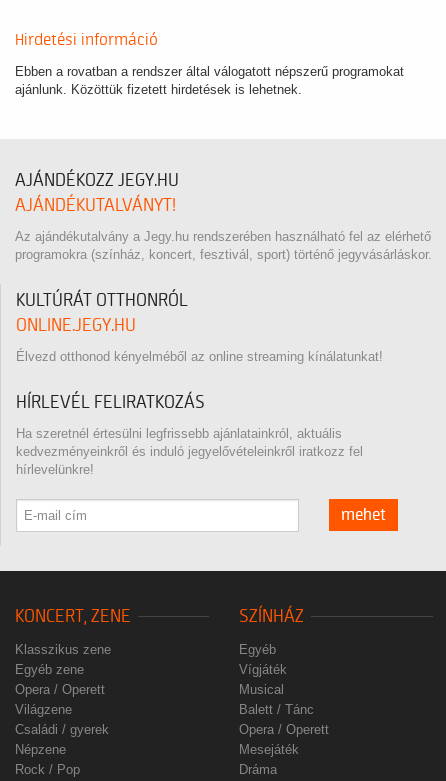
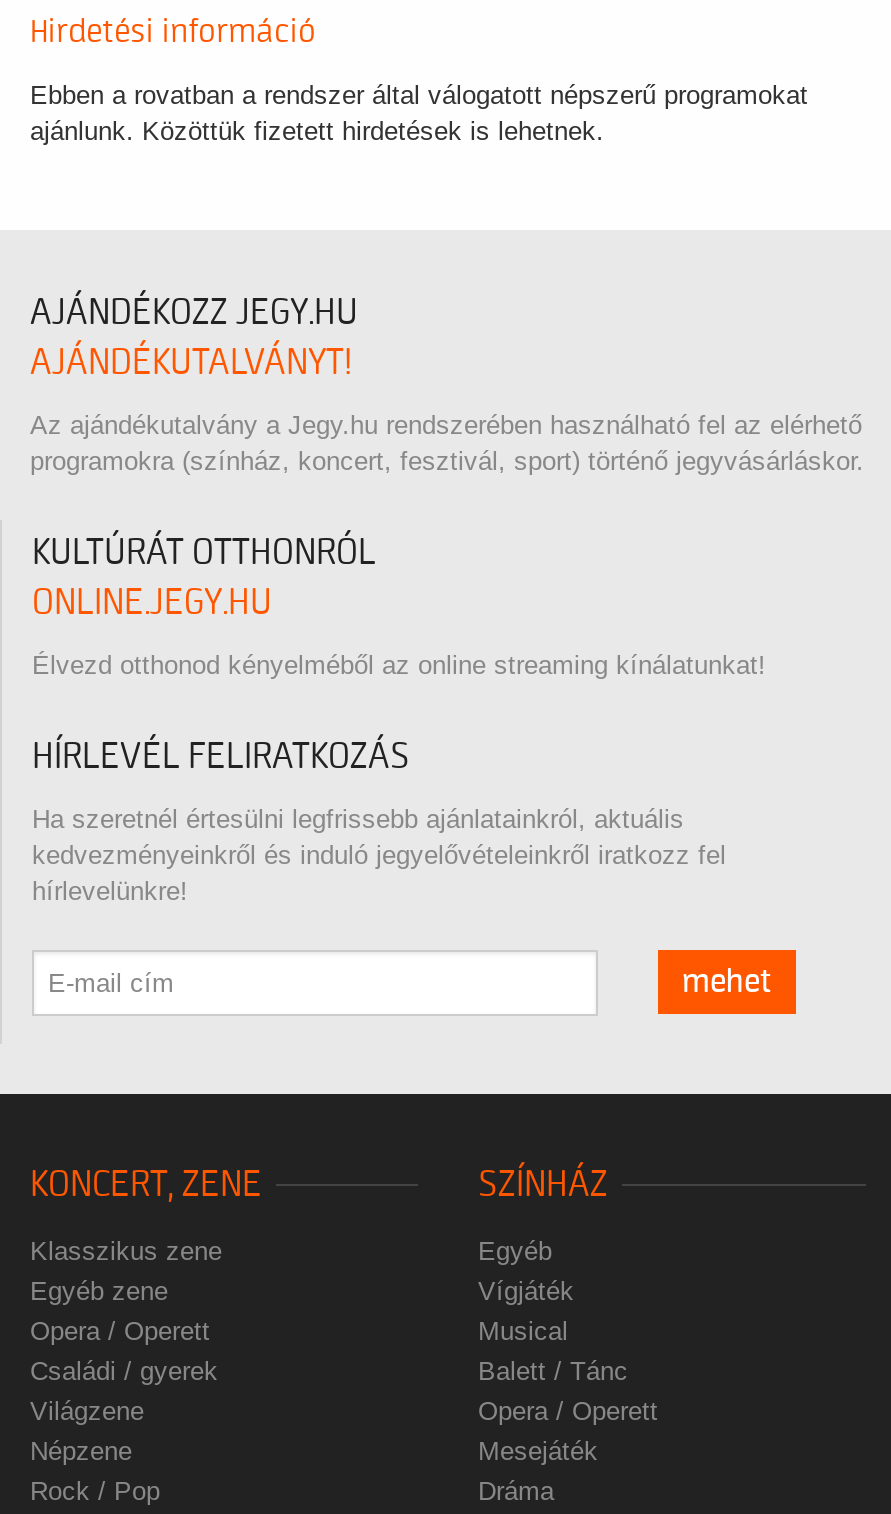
moved [15,702,72,717] -> [30,1396,144,1426]: Világzene
moved [15,722,109,737] -> [30,1356,218,1386]: Családi / gyerek

